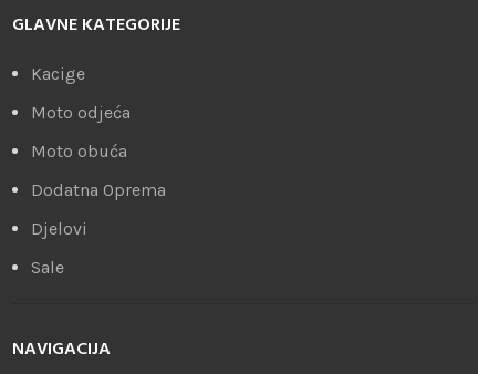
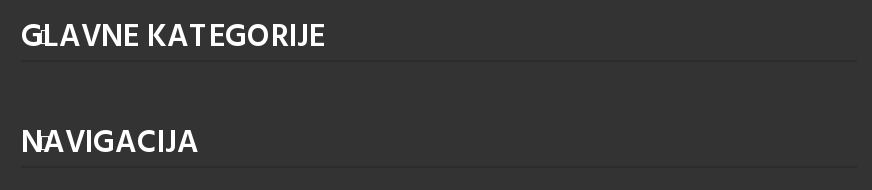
[31,63,166,278] Kacige | Moto odjeća | Moto obuća | Dodatna Oprema | Djelovi | Sale -> none

